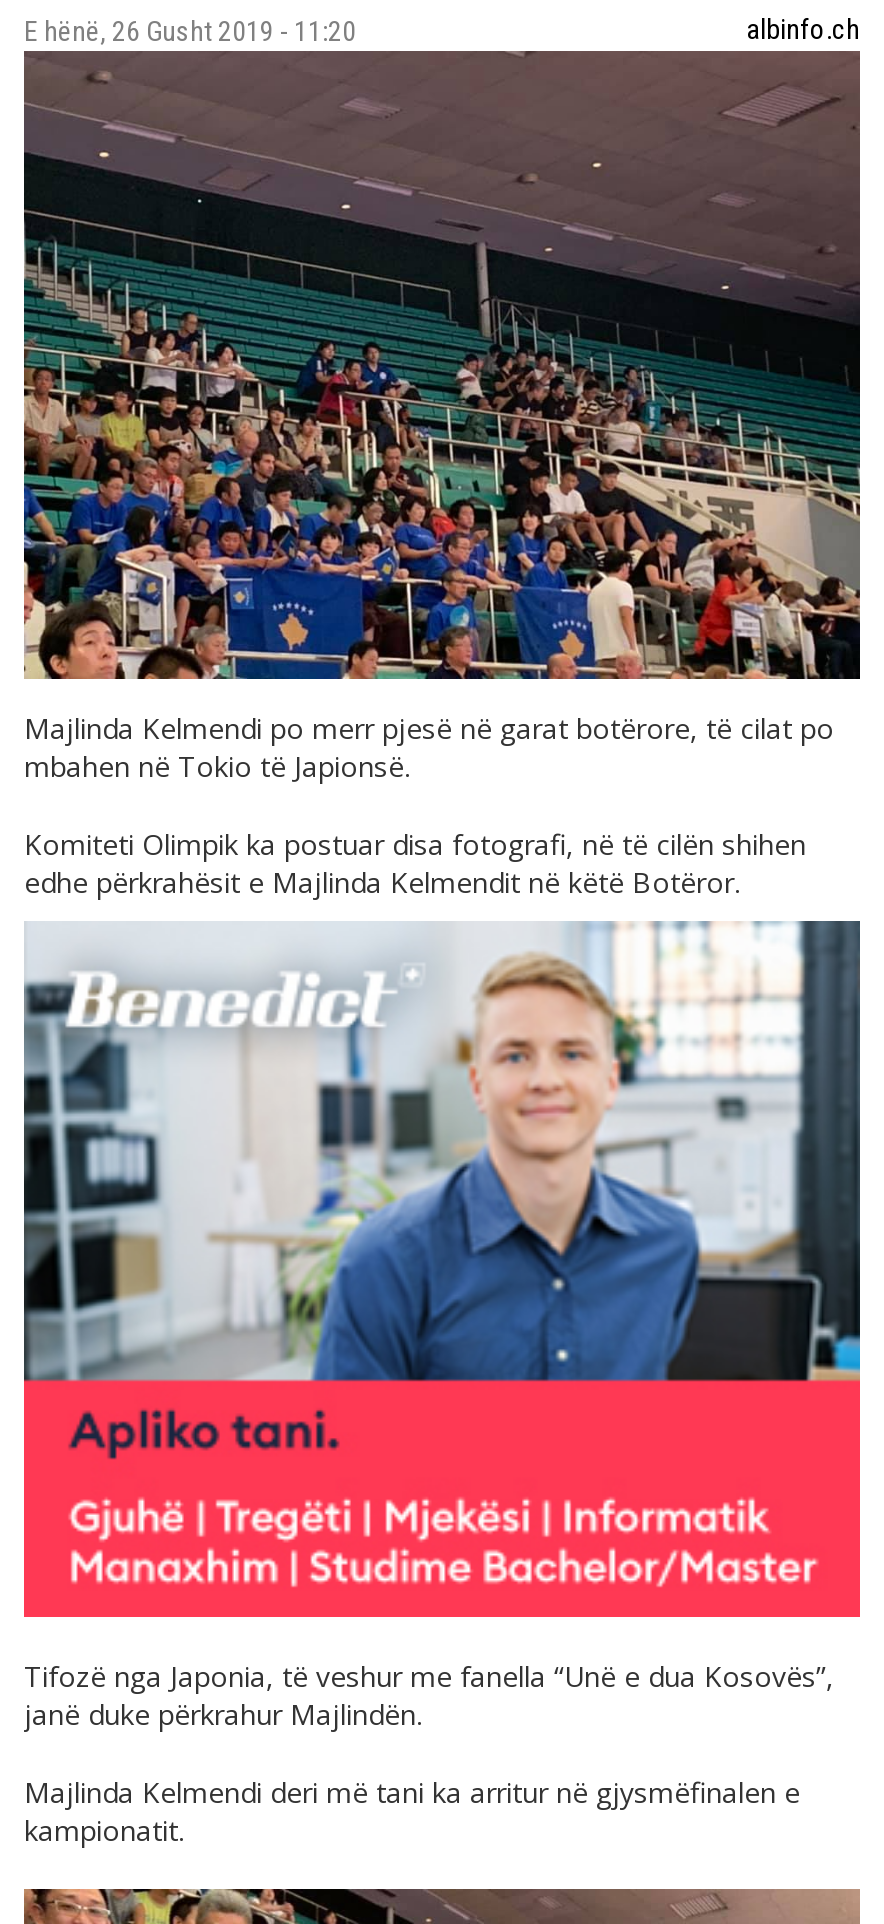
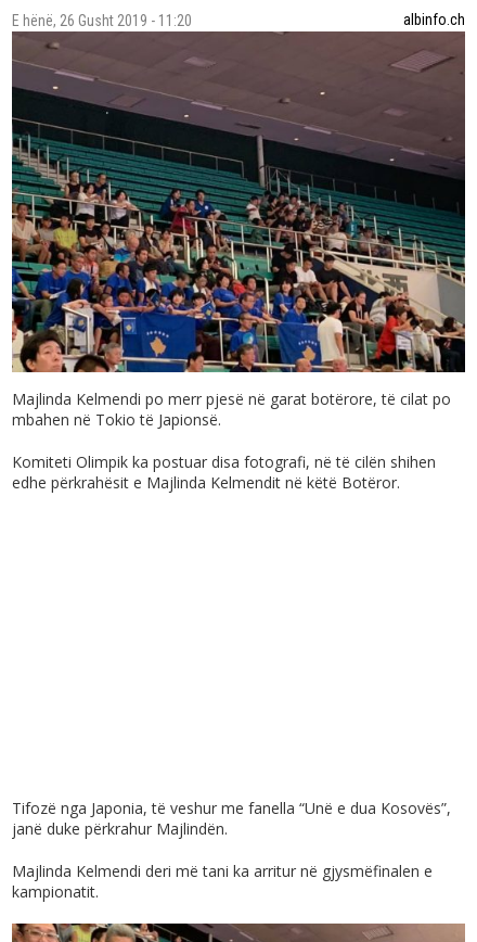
[22,919,862,1621] [image] -> none

